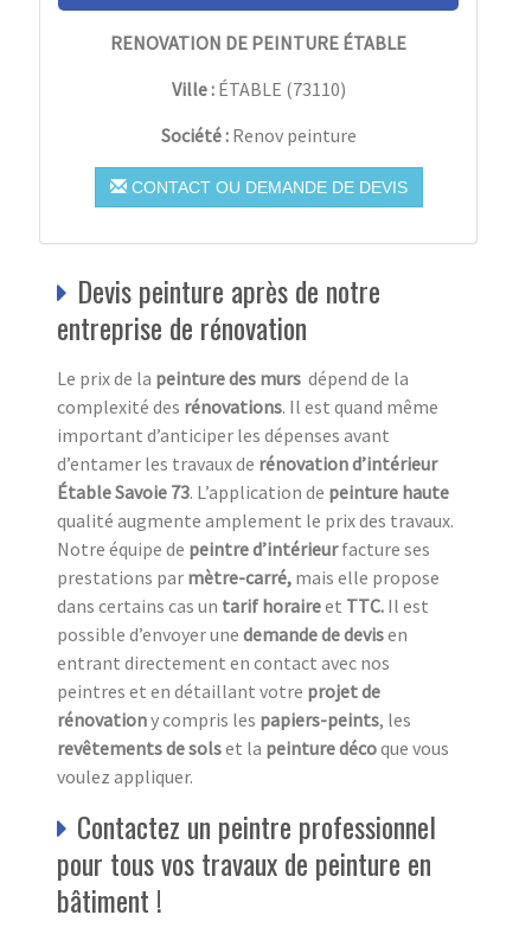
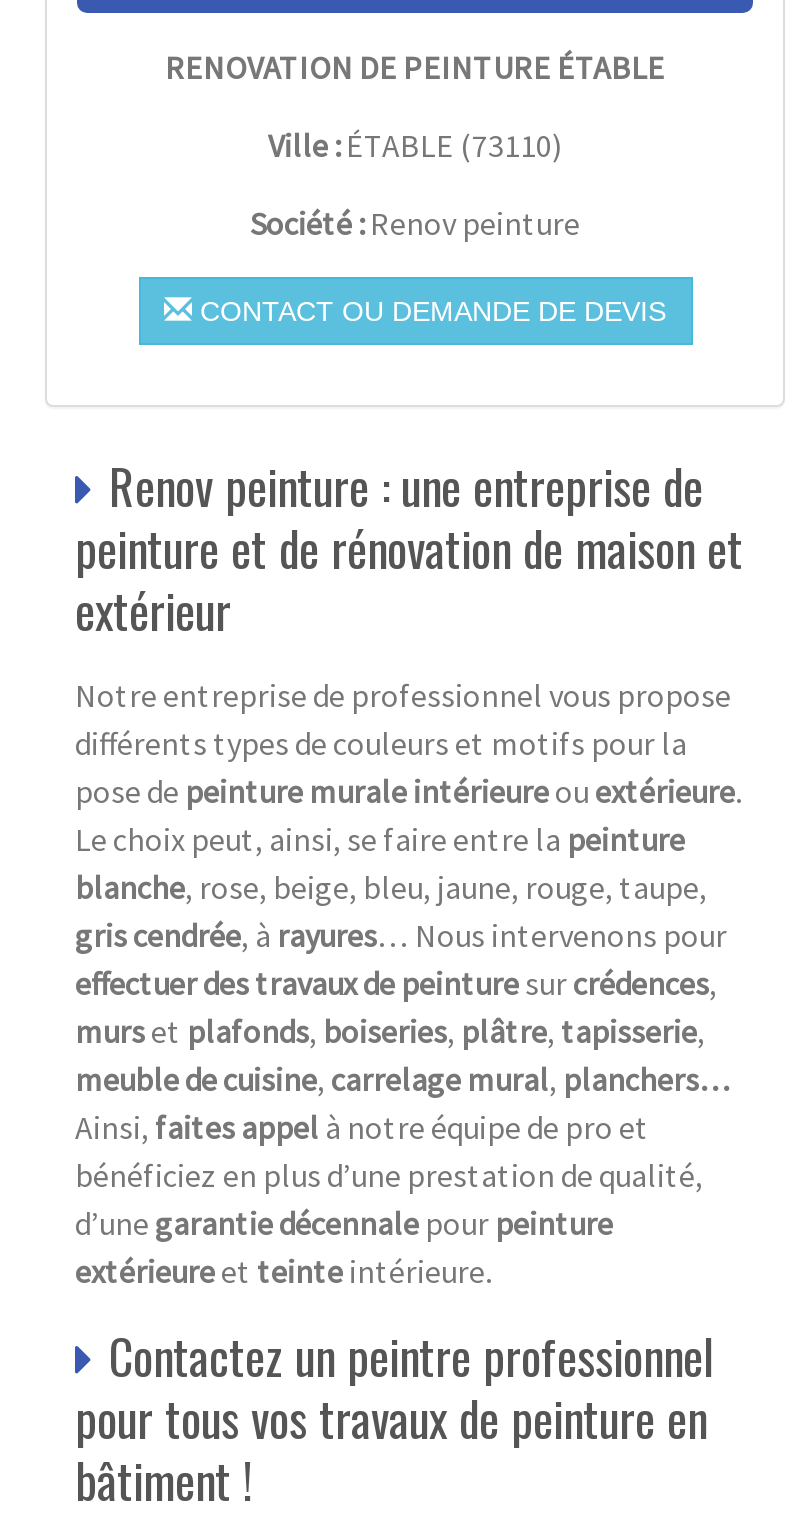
[57,269,454,788] Devis peinture après de notre | entreprise de rénovation | Le prix de la peinture des murs dépend de la | complexité des rénovations. Il est quand même | important d’anticiper les dépenses avant | d’entamer les travaux de rénovation d’intérieur | Étable Savoie 73. L’application de peinture haute | qualité augmente amplement le prix des travaux. | Notre équipe de peintre d’intérieurfacture ses | prestations par mètre-carré, mais elle propose | dans certains cas un tarif horaire et TTC. Il est | possible d’envoyer une demande de devis en | entrant directement en contact avec nos | peintres et en détaillant votre projet de | rénovationy compris les papiers-peints, les | revêtements de sols et la peinture déco que vous | voulez appliquer. -> [75,448,743,1290] Renov peinture : une entreprise de | peinture et de rénovation de maison et | extérieur | Notre entreprise de professionnel vous propose | différents types de couleurs et motifs pour la | pose de peinture murale intérieure ou extérieure. | Le choix peut, ainsi, se faire entre la peinture | blanche, rose, beige, bleu, jaune, rouge, taupe, | gris cendrée, à rayures … Nous intervenons pour | effectuer des travaux de peinture sur crédences, | murs et plafonds, boiseries, plâtre, tapisserie, | meuble de cuisine, carrelage mural, planchers… | Ainsi, faites appel à notre équipe de pro et | bénéficiez en plus d’une prestation de qualité, | d’une garantie décennale pour peinture | extérieure et teinte intérieure.

